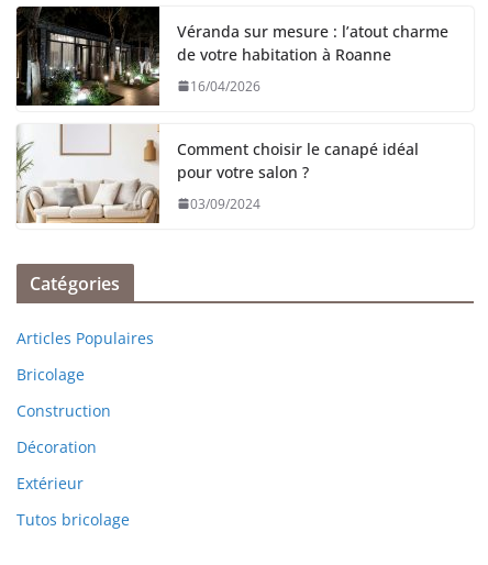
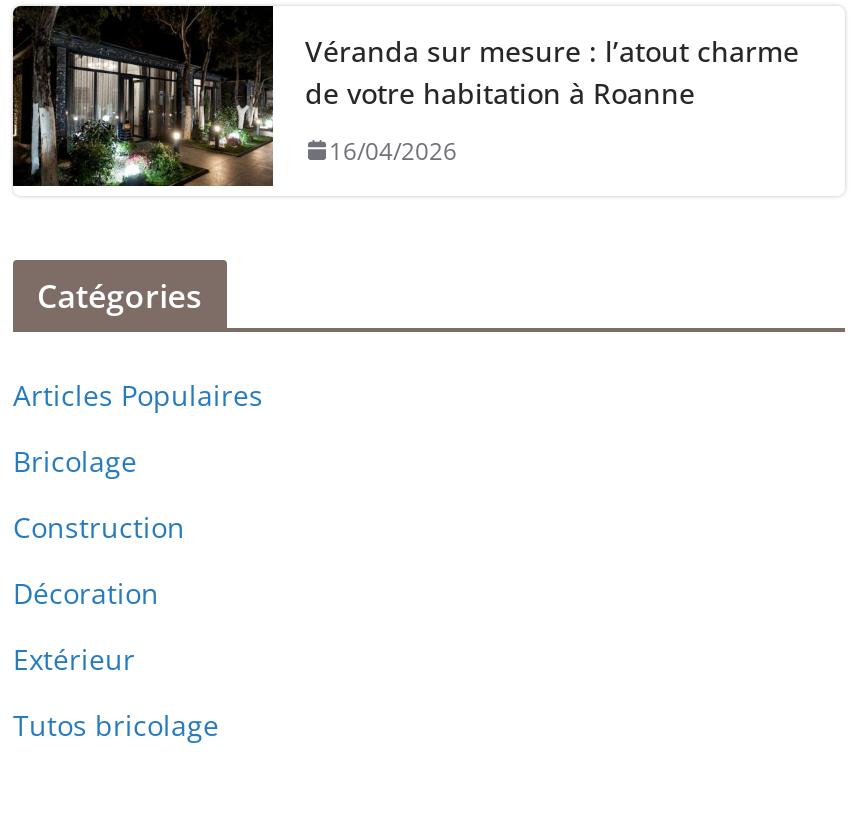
[16,124,419,224] [image] | Comment choisir le canapé idéal | pour votre salon ? | 03/09/2024 -> none

